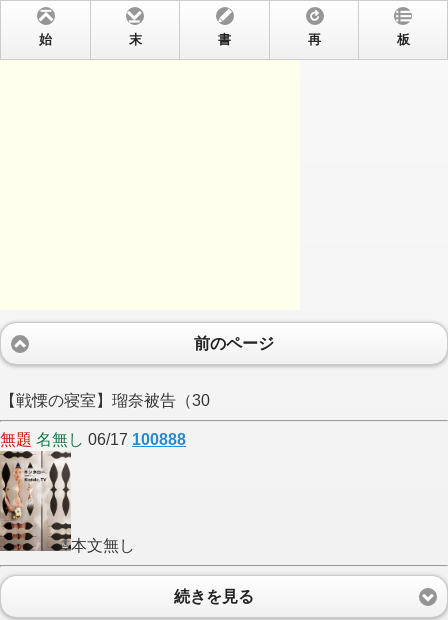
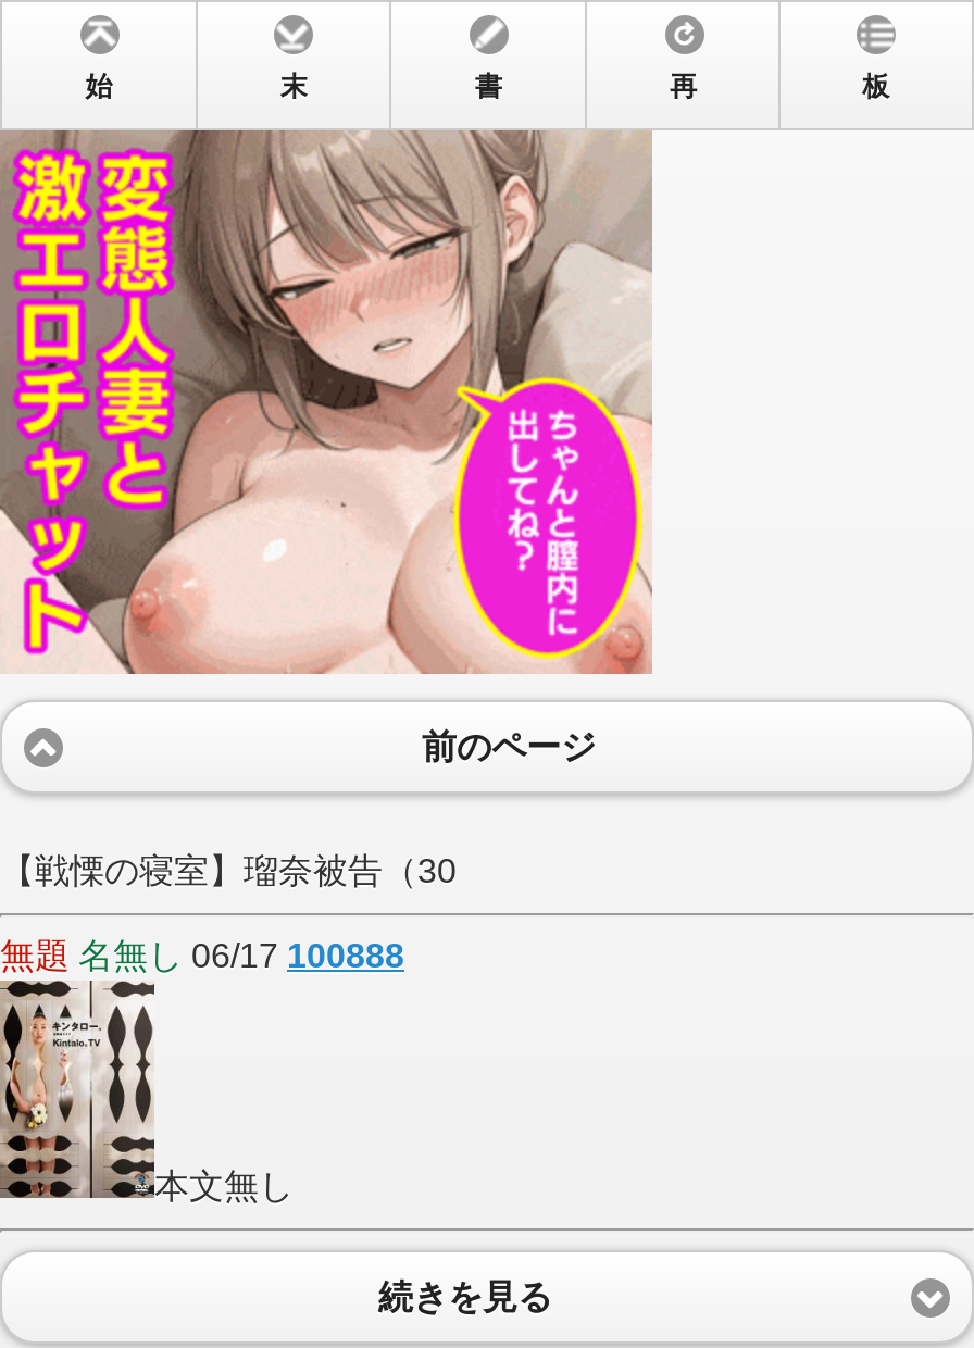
none -> [7,128,654,676] [image]

